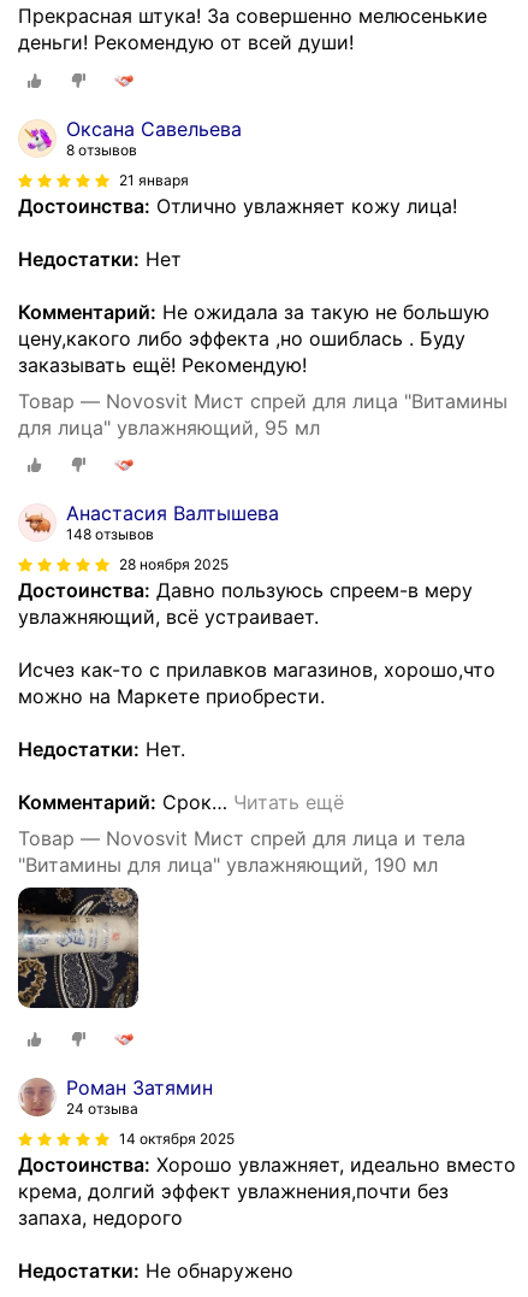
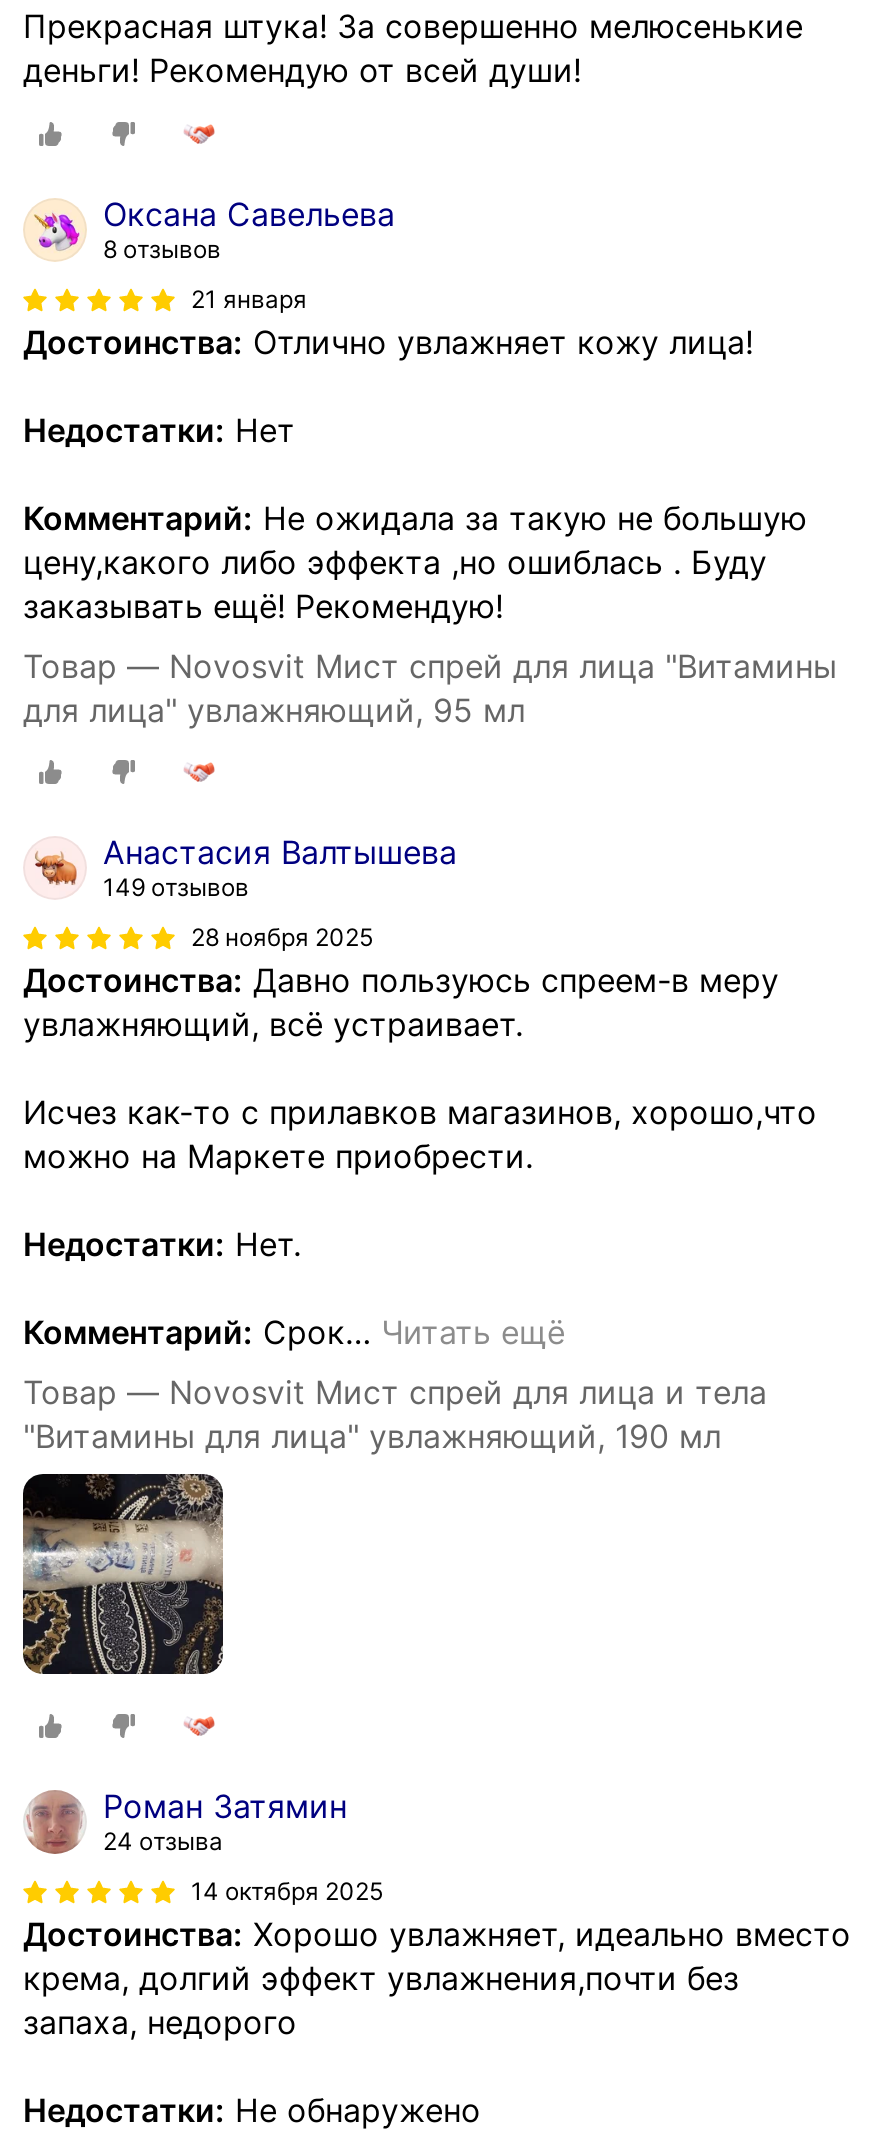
[66,526,154,544] 148 отзывов -> [103,873,249,903] 149 отзывов

